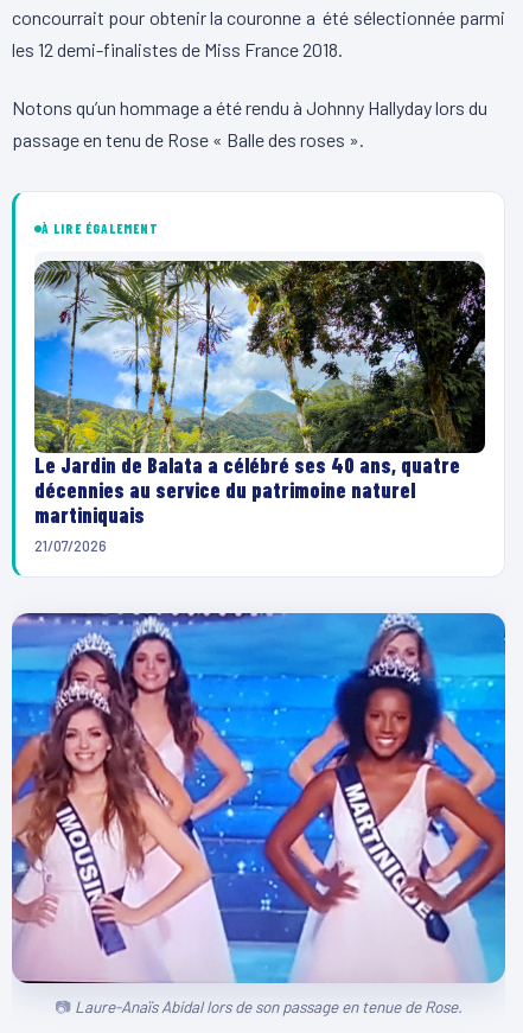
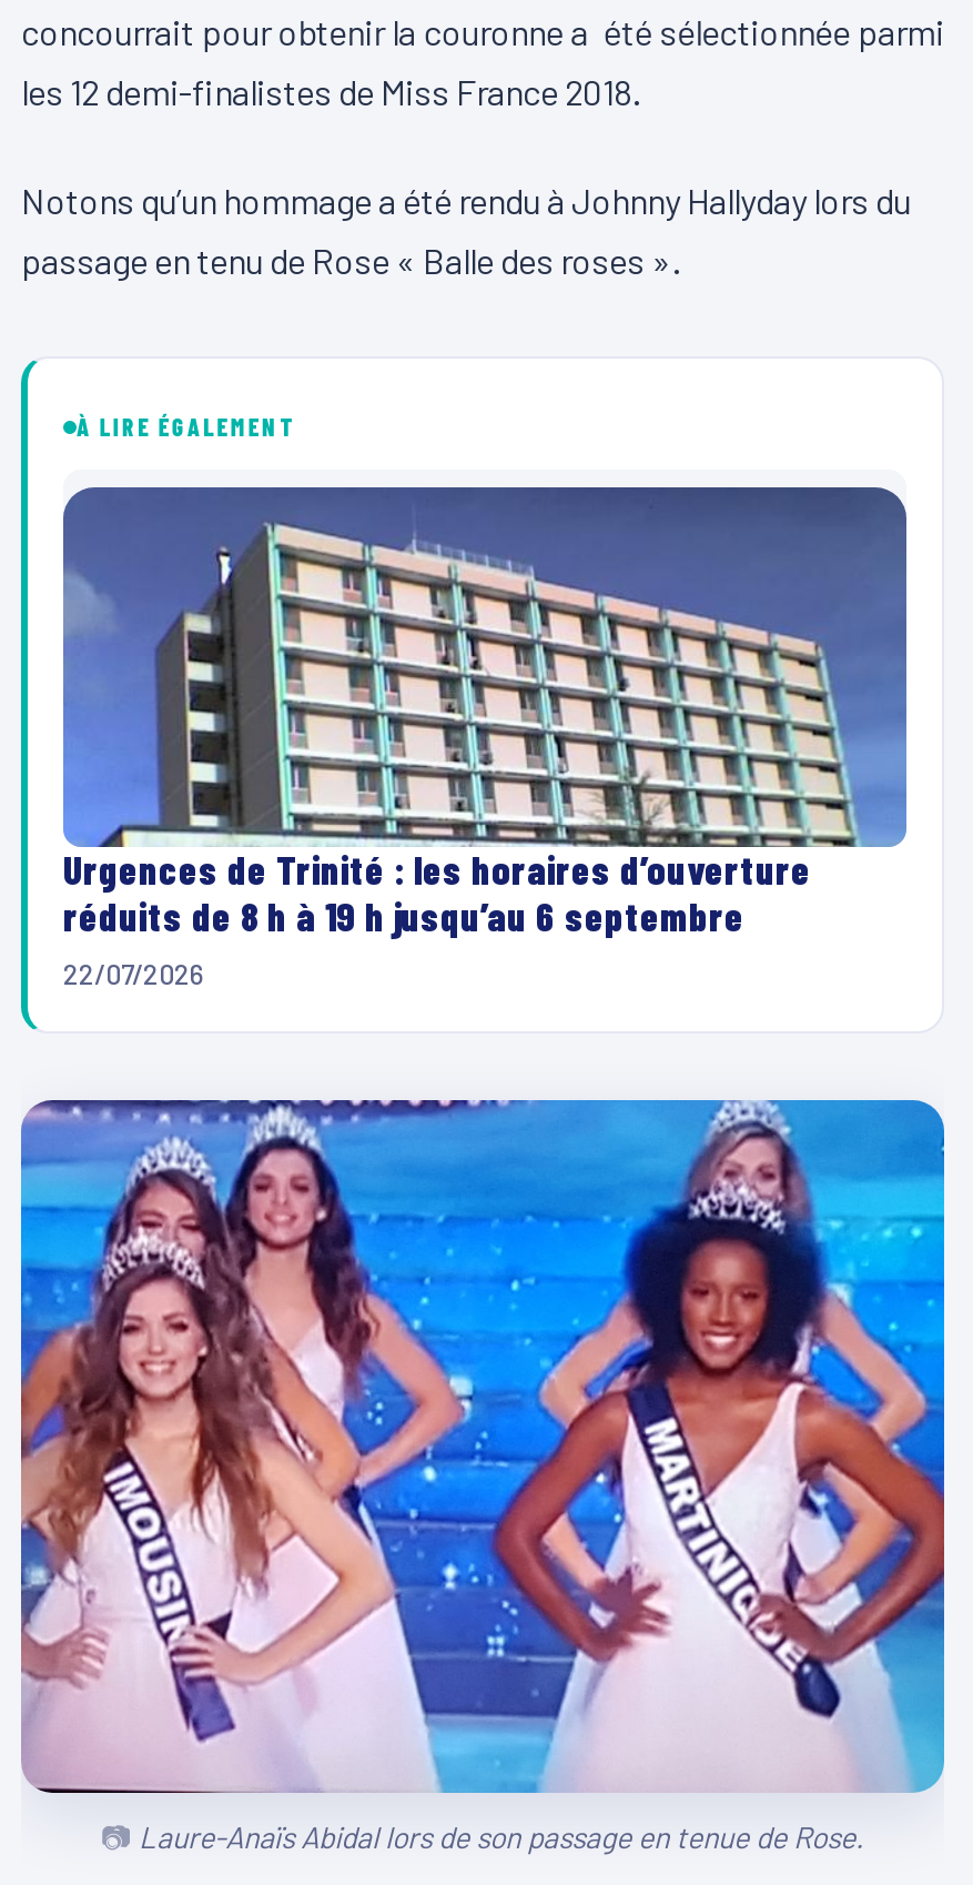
[33,260,486,556] [image] | Le Jardin de Balata a célébré ses 40 ans, quatre | décennies au service du patrimoine naturel | martiniquais | 21/07/2026 -> [61,485,909,992] [image] | Urgences de Trinité : les horaires d’ouverture | réduits de 8 h à 19 h jusqu’au 6 septembre | 22/07/2026

